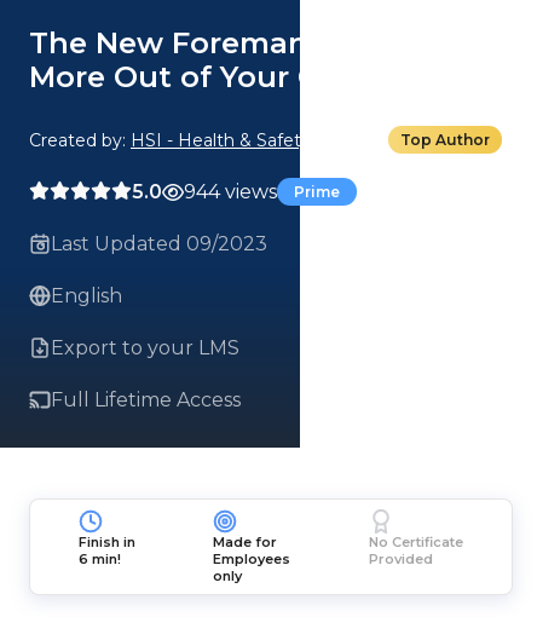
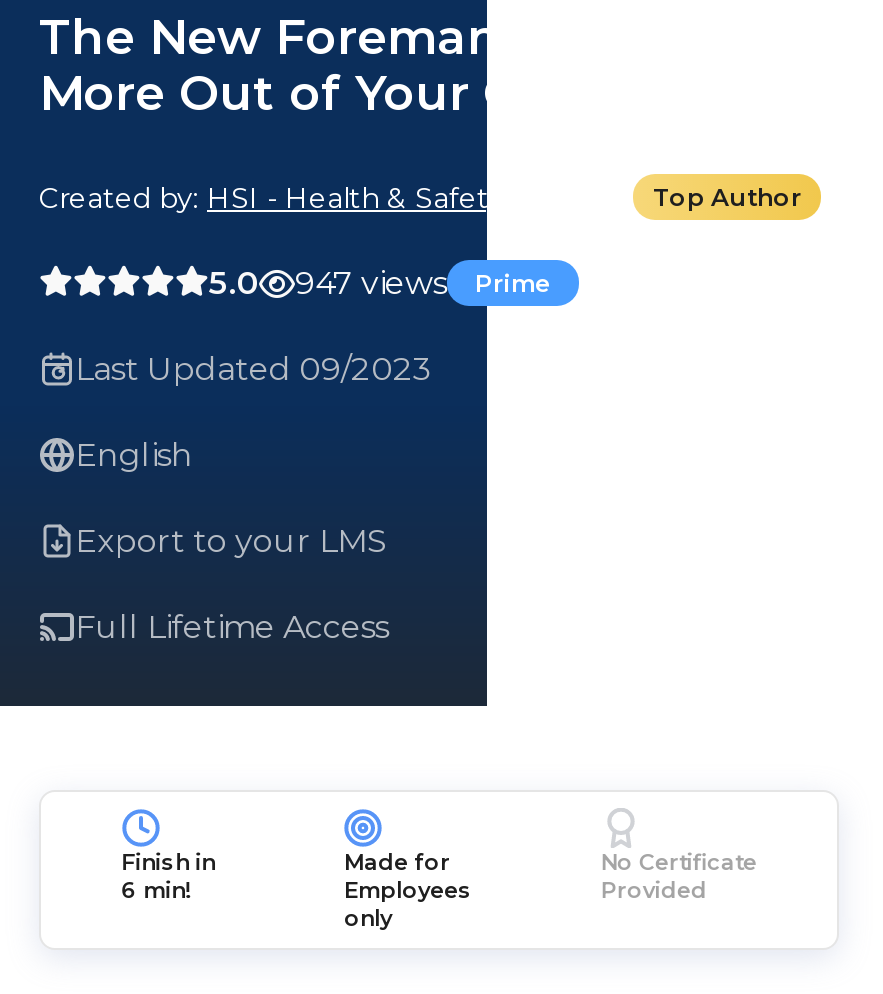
[132,180,340,203] 5.0 944 views Prime -> [209,264,551,302] 5.0 947 views Prime

